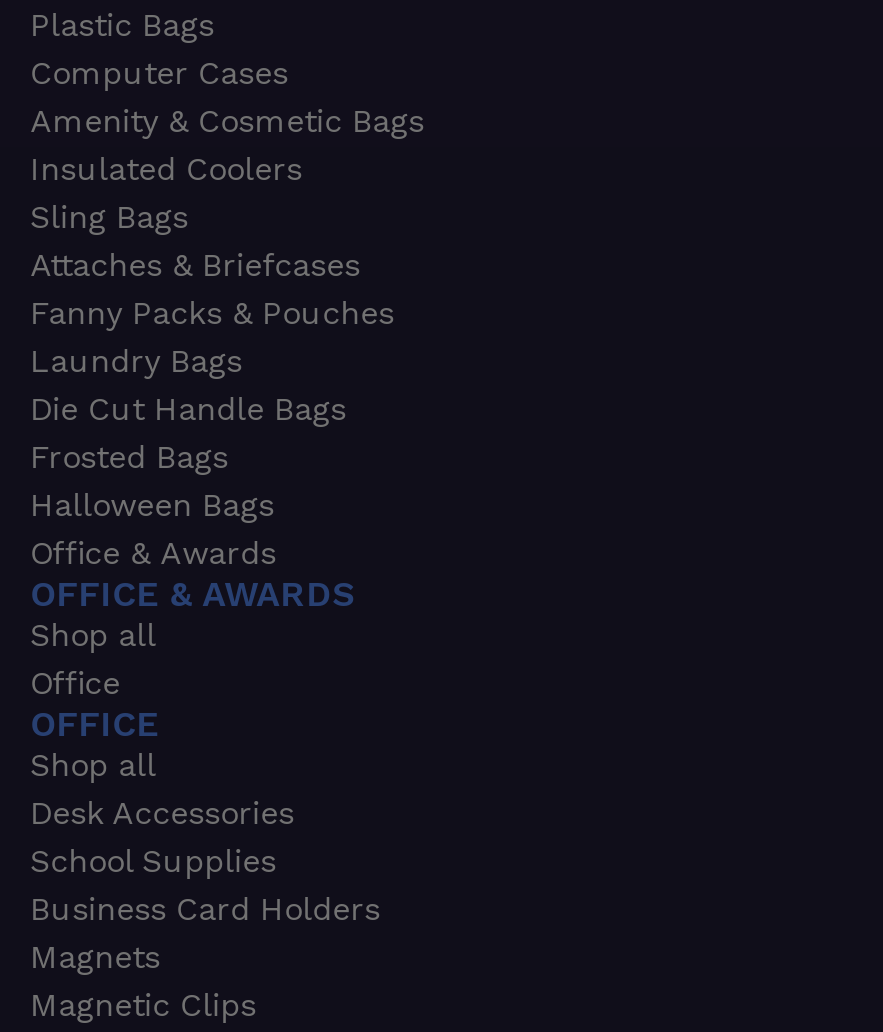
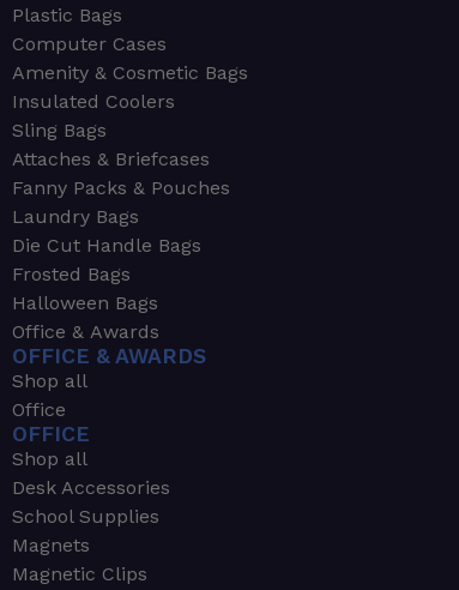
[30,891,380,929] Business Card Holders -> none

